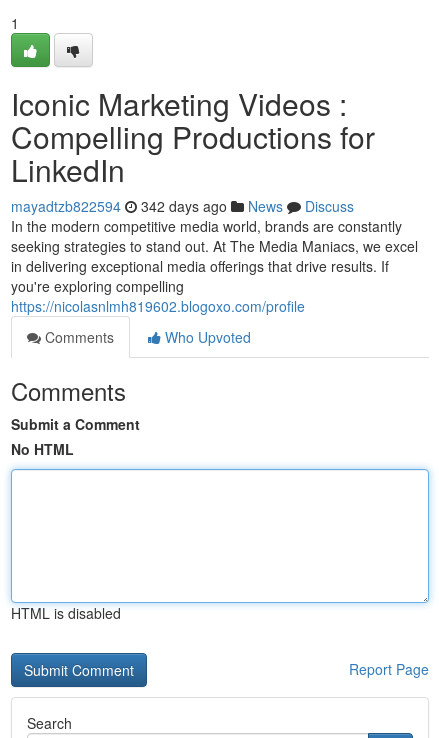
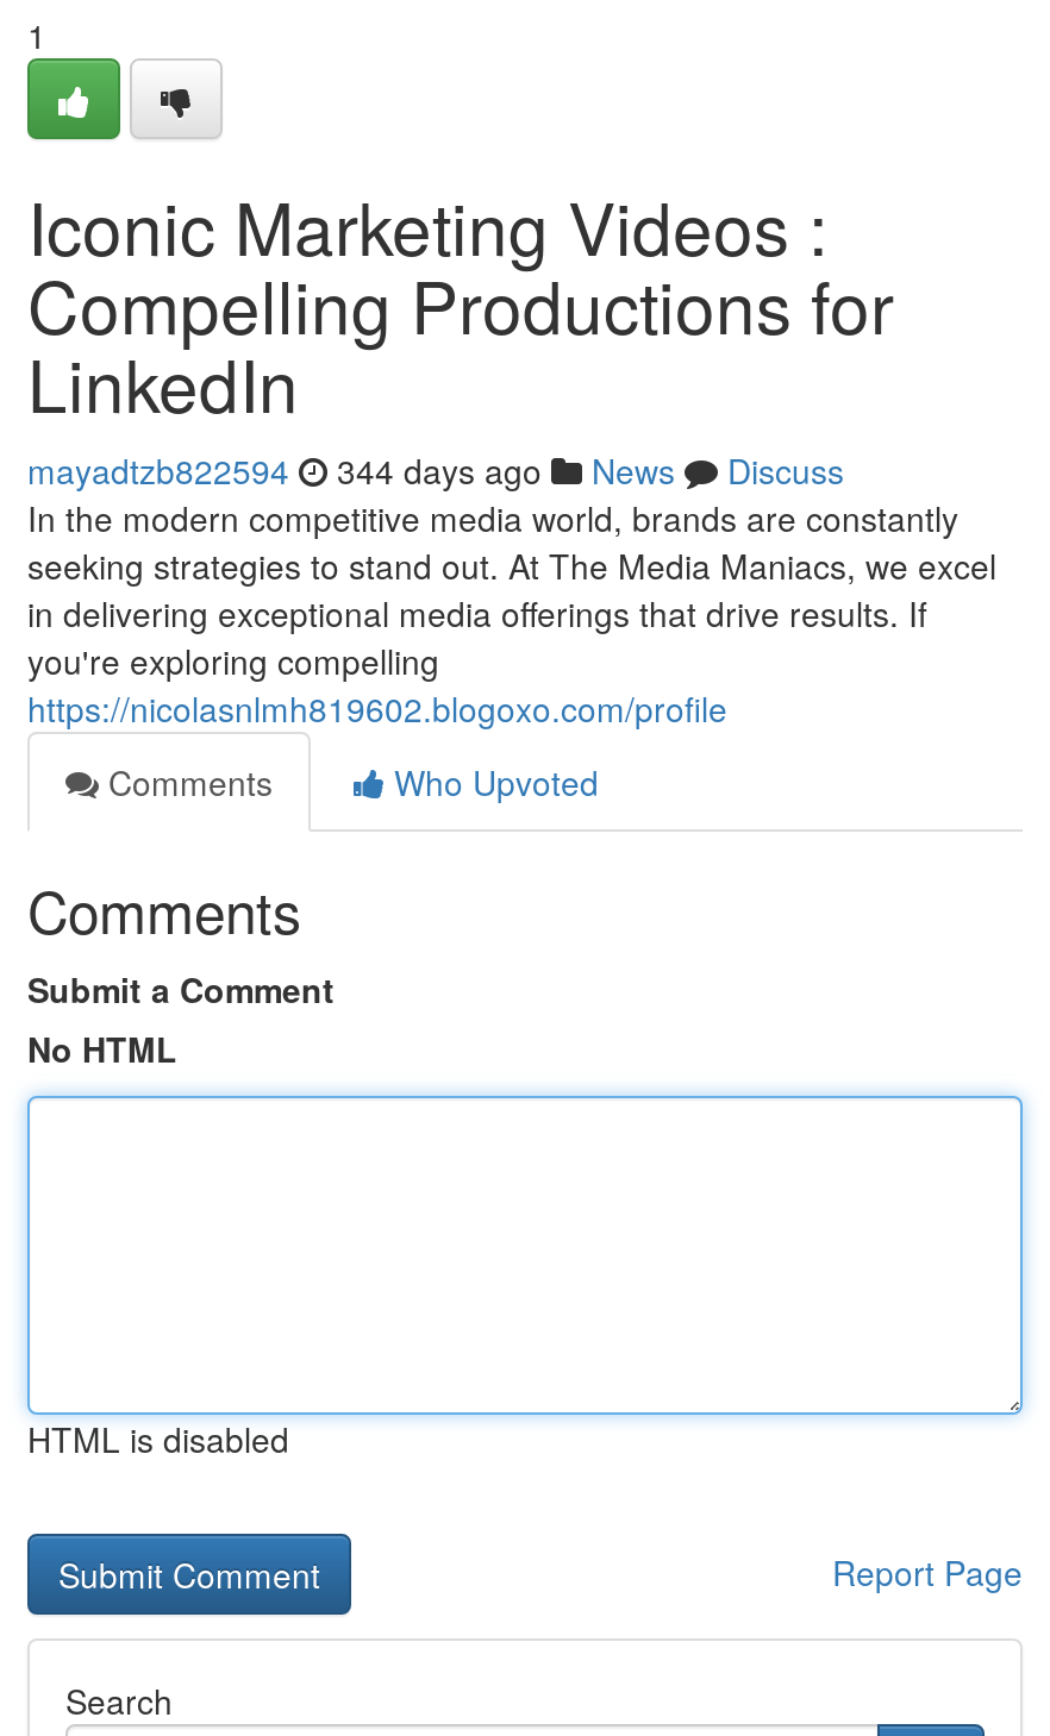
[11,196,354,216] mayadtzb822594 342 days ago News Discuss -> [27,446,844,494] mayadtzb822594 344 days ago News Discuss

